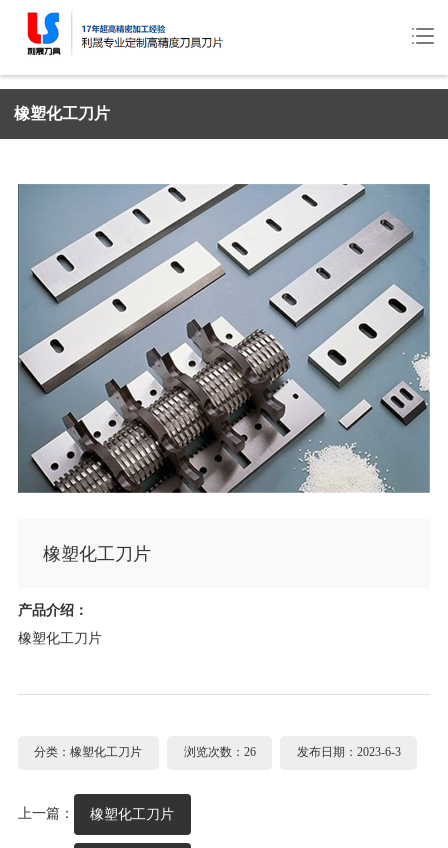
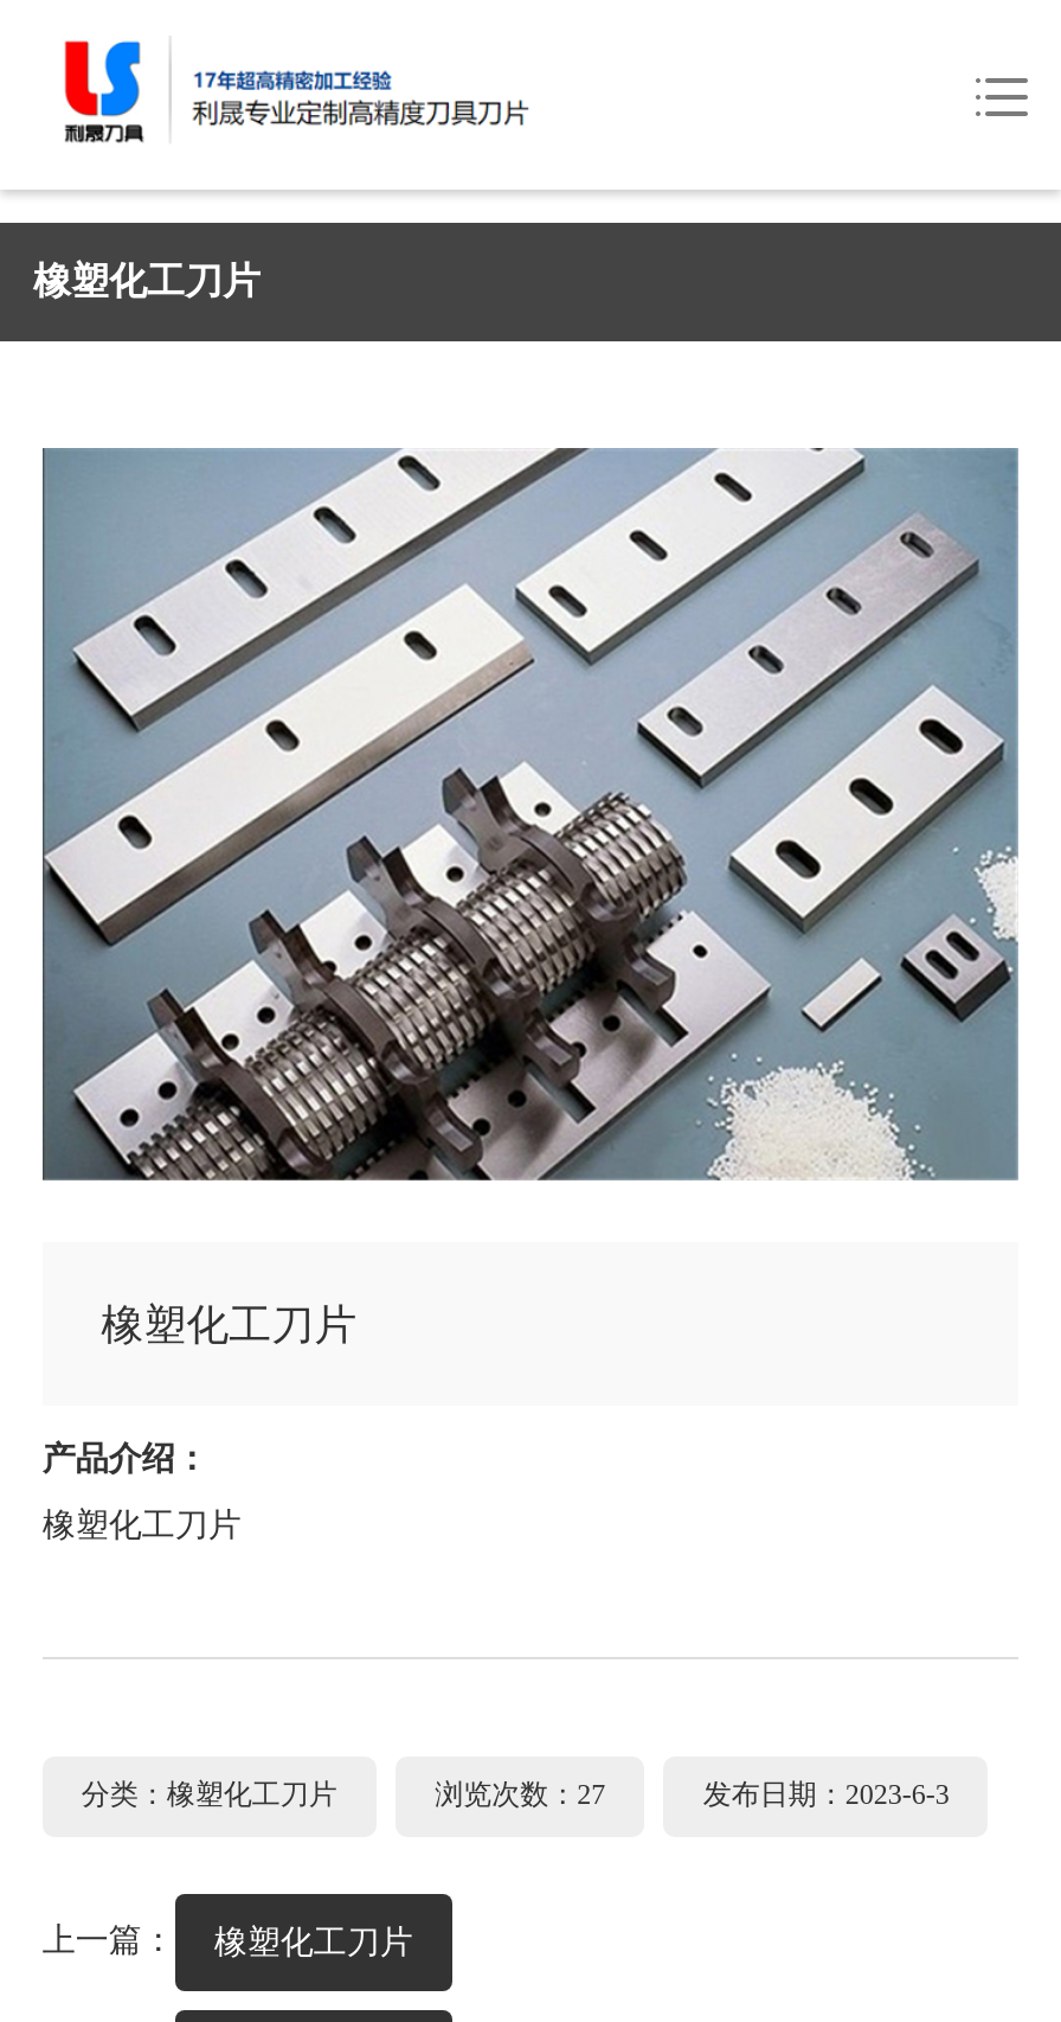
[184,745,256,759] 浏览次数：26 -> [435,1779,605,1812] 浏览次数：27

